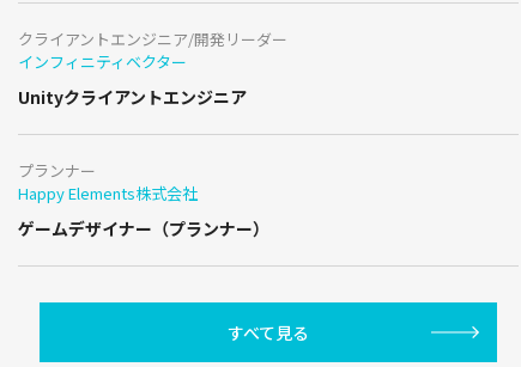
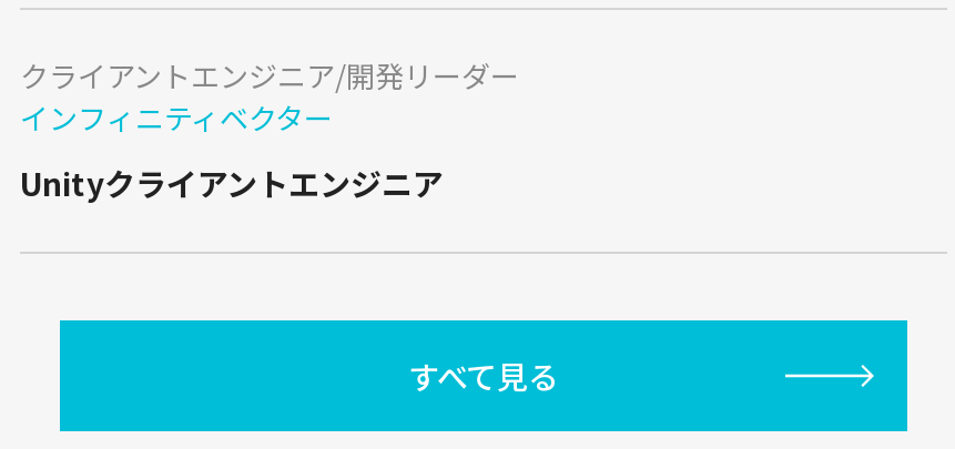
[18,159,269,241] プランナー | Happy Elements株式会社 | ゲームデザイナー（プランナー） -> none

